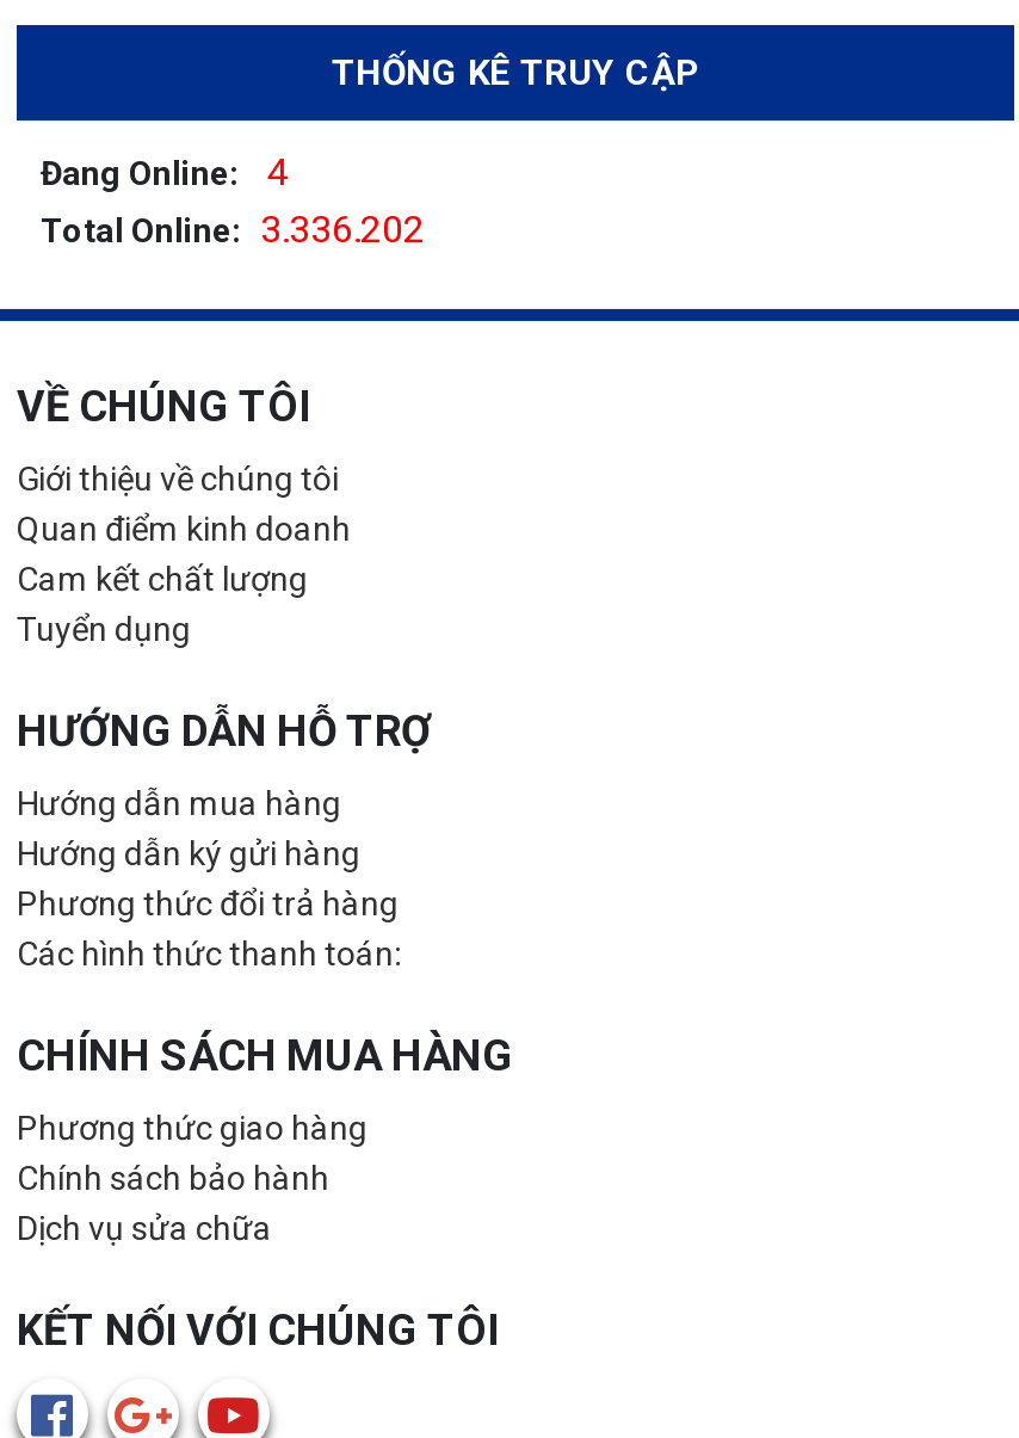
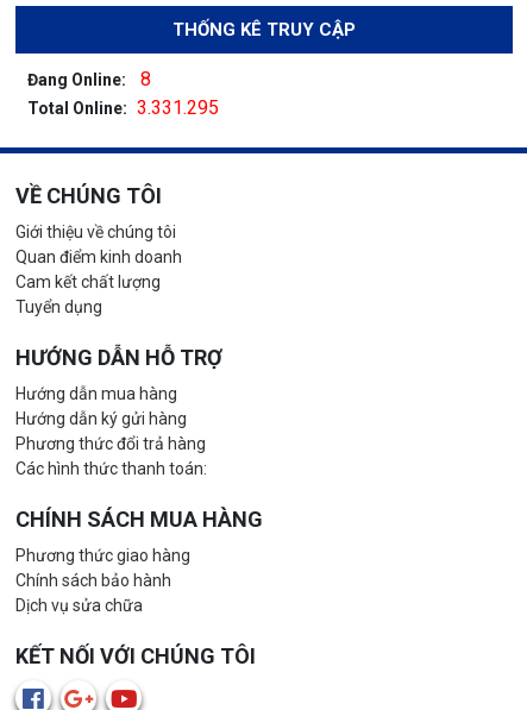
[41,150,289,195] Đang Online: 4 -> [27,68,151,91] Đang Online: 8
[41,207,425,252] Total Online: 3.336.202 -> [27,97,219,119] Total Online: 3.331.295

